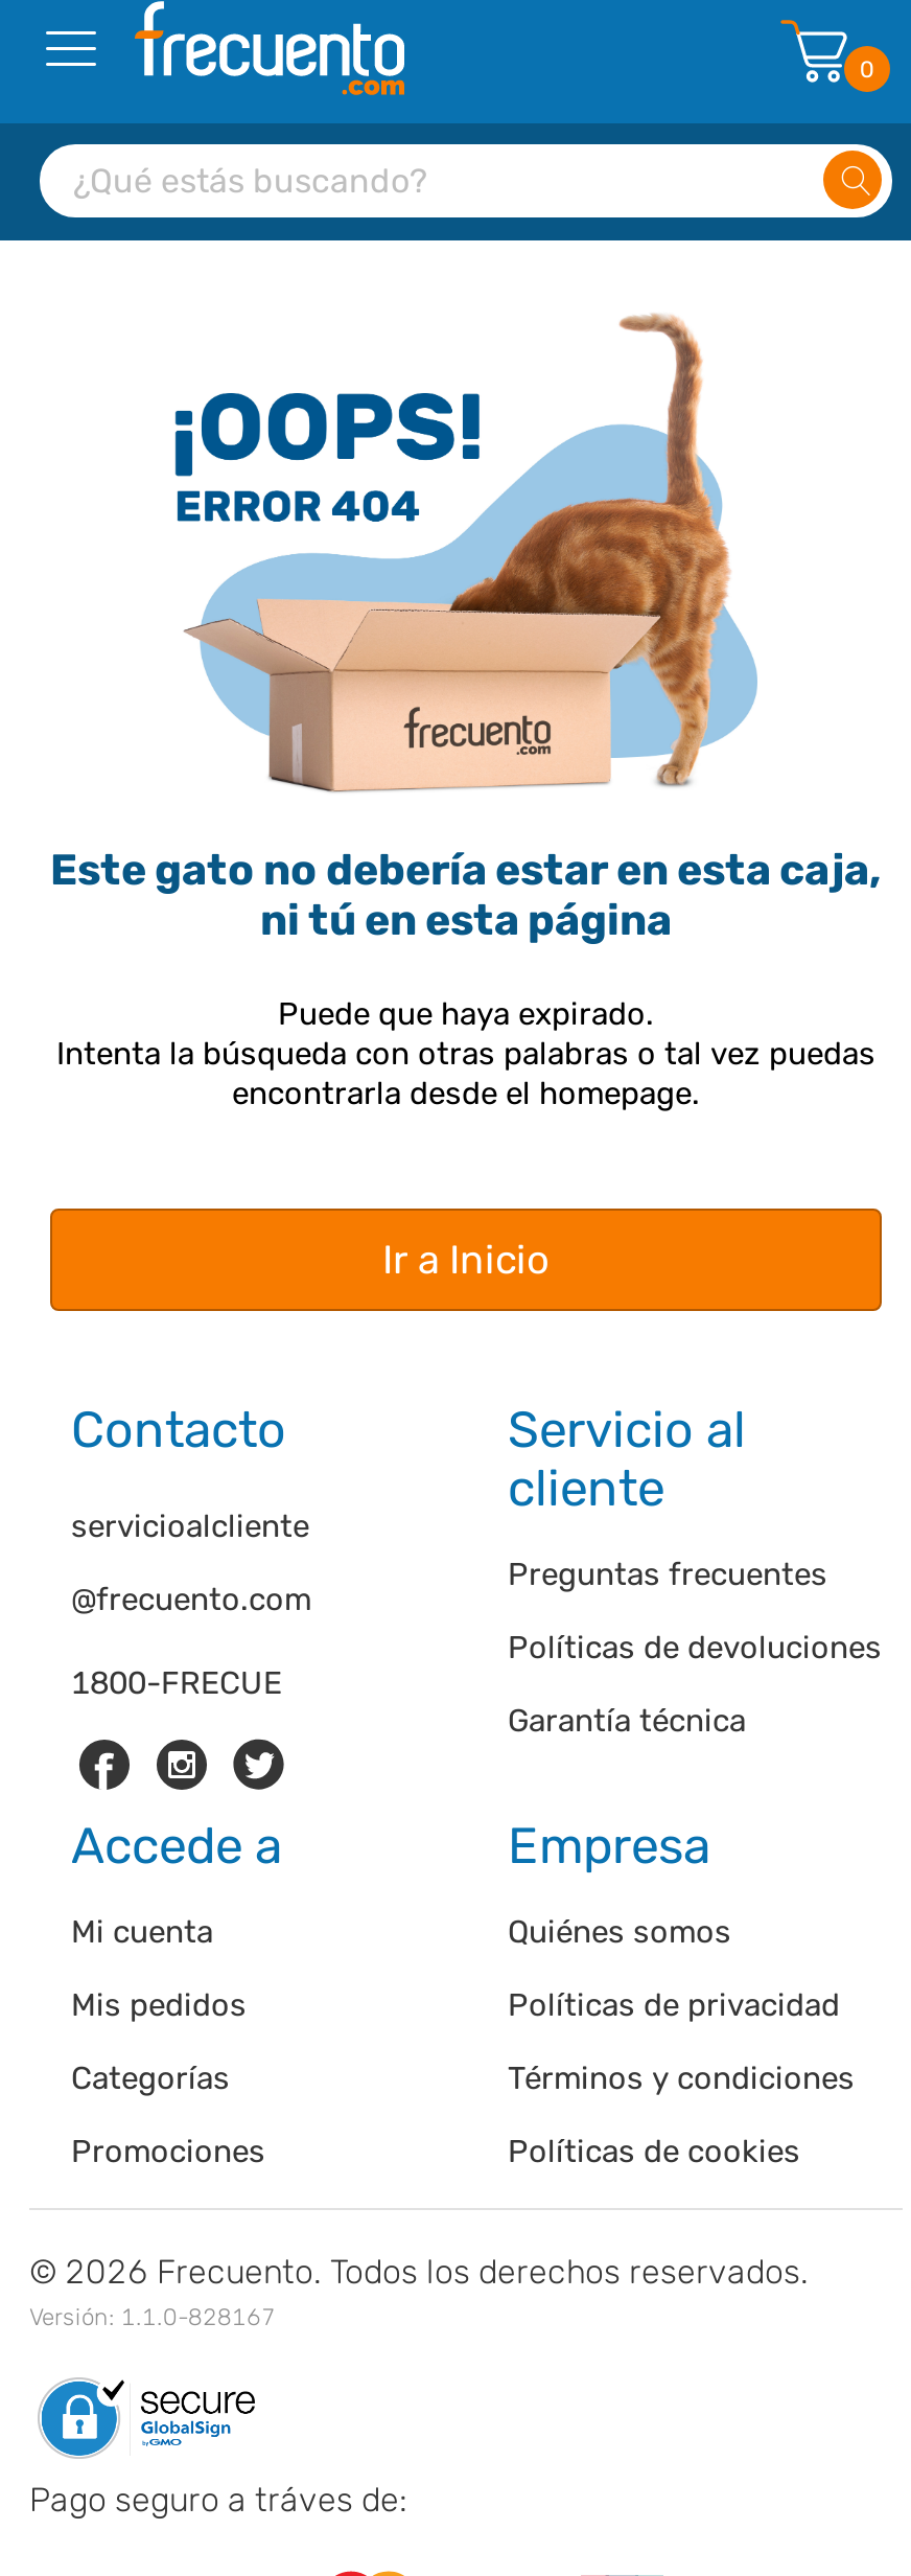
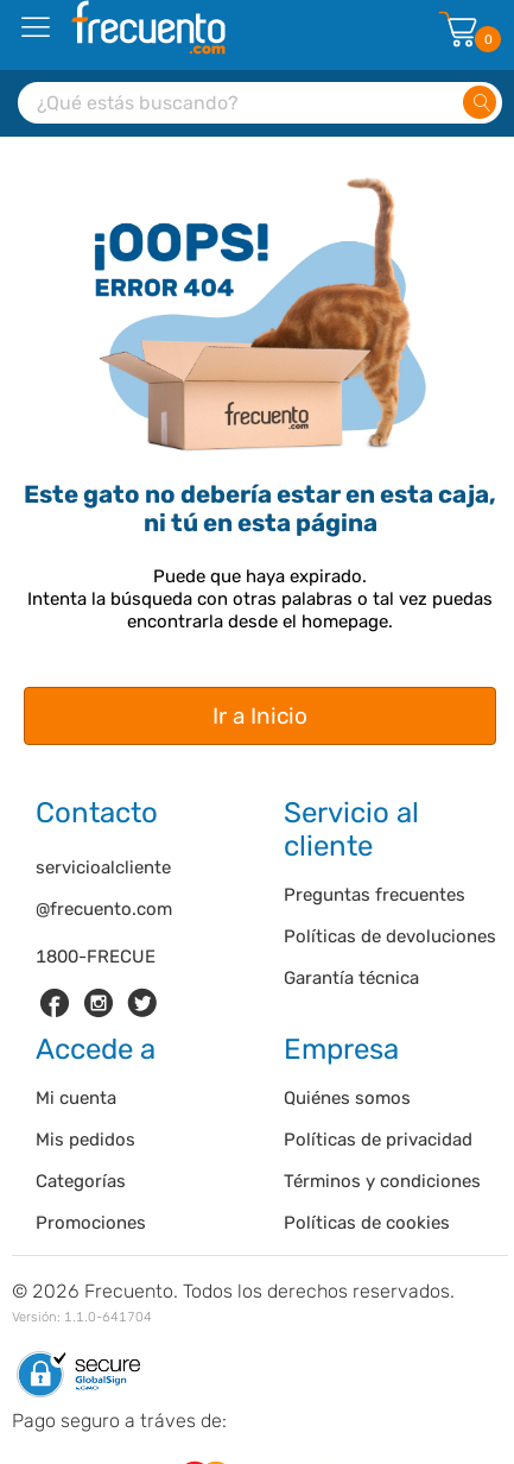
[29,2303,276,2331] Versión: 1.1.0-828167 -> [12,1309,152,1324] Versión: 1.1.0-641704

